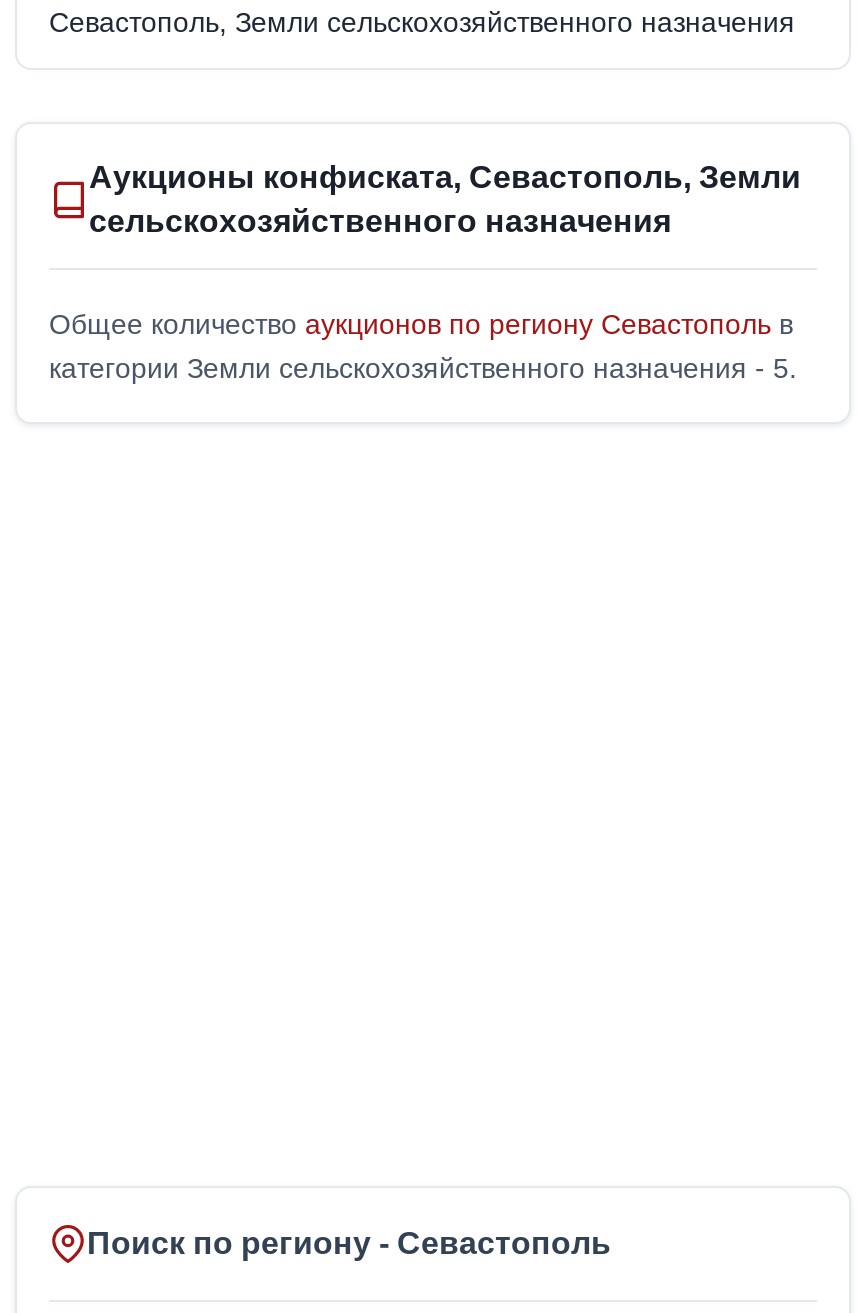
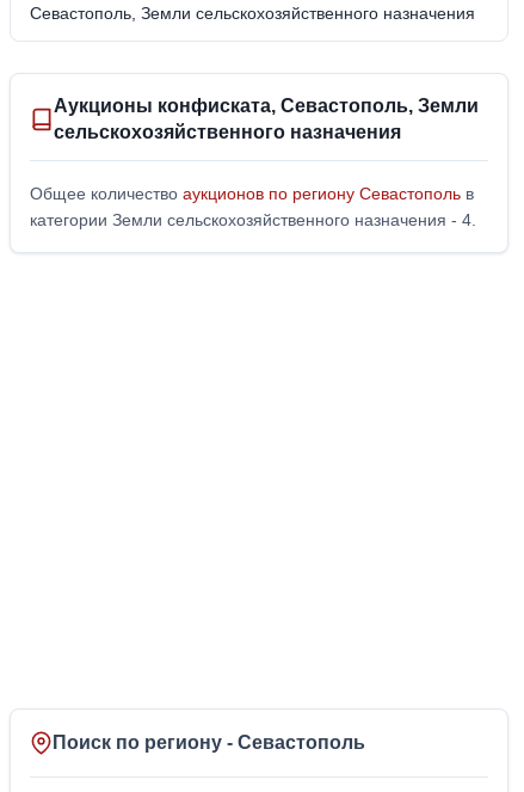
[49,352,797,384] категории Земли сельскохозяйственного назначения - 5. -> [30,210,476,229] категории Земли сельскохозяйственного назначения - 4.

